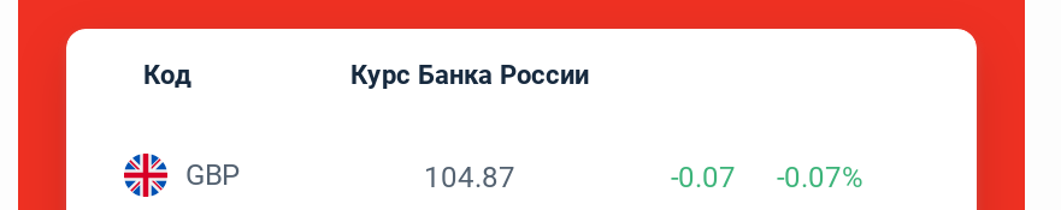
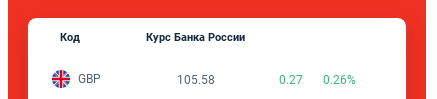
[424,161,515,194] 104.87 -> [176,73,214,87] 105.58
[671,161,736,194] -0.07 -> [279,73,303,87] 0.27
[777,161,863,194] -0.07% -> [323,73,356,87] 0.26%

